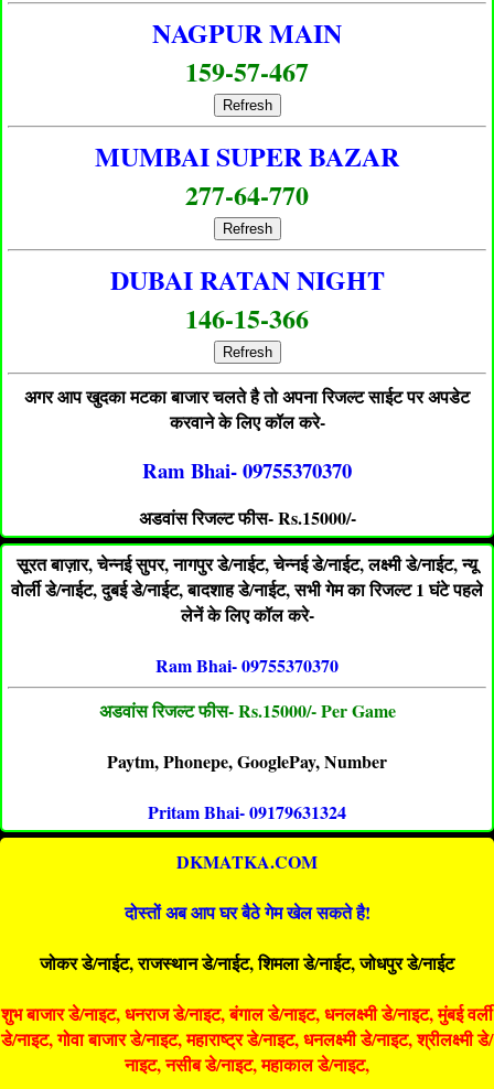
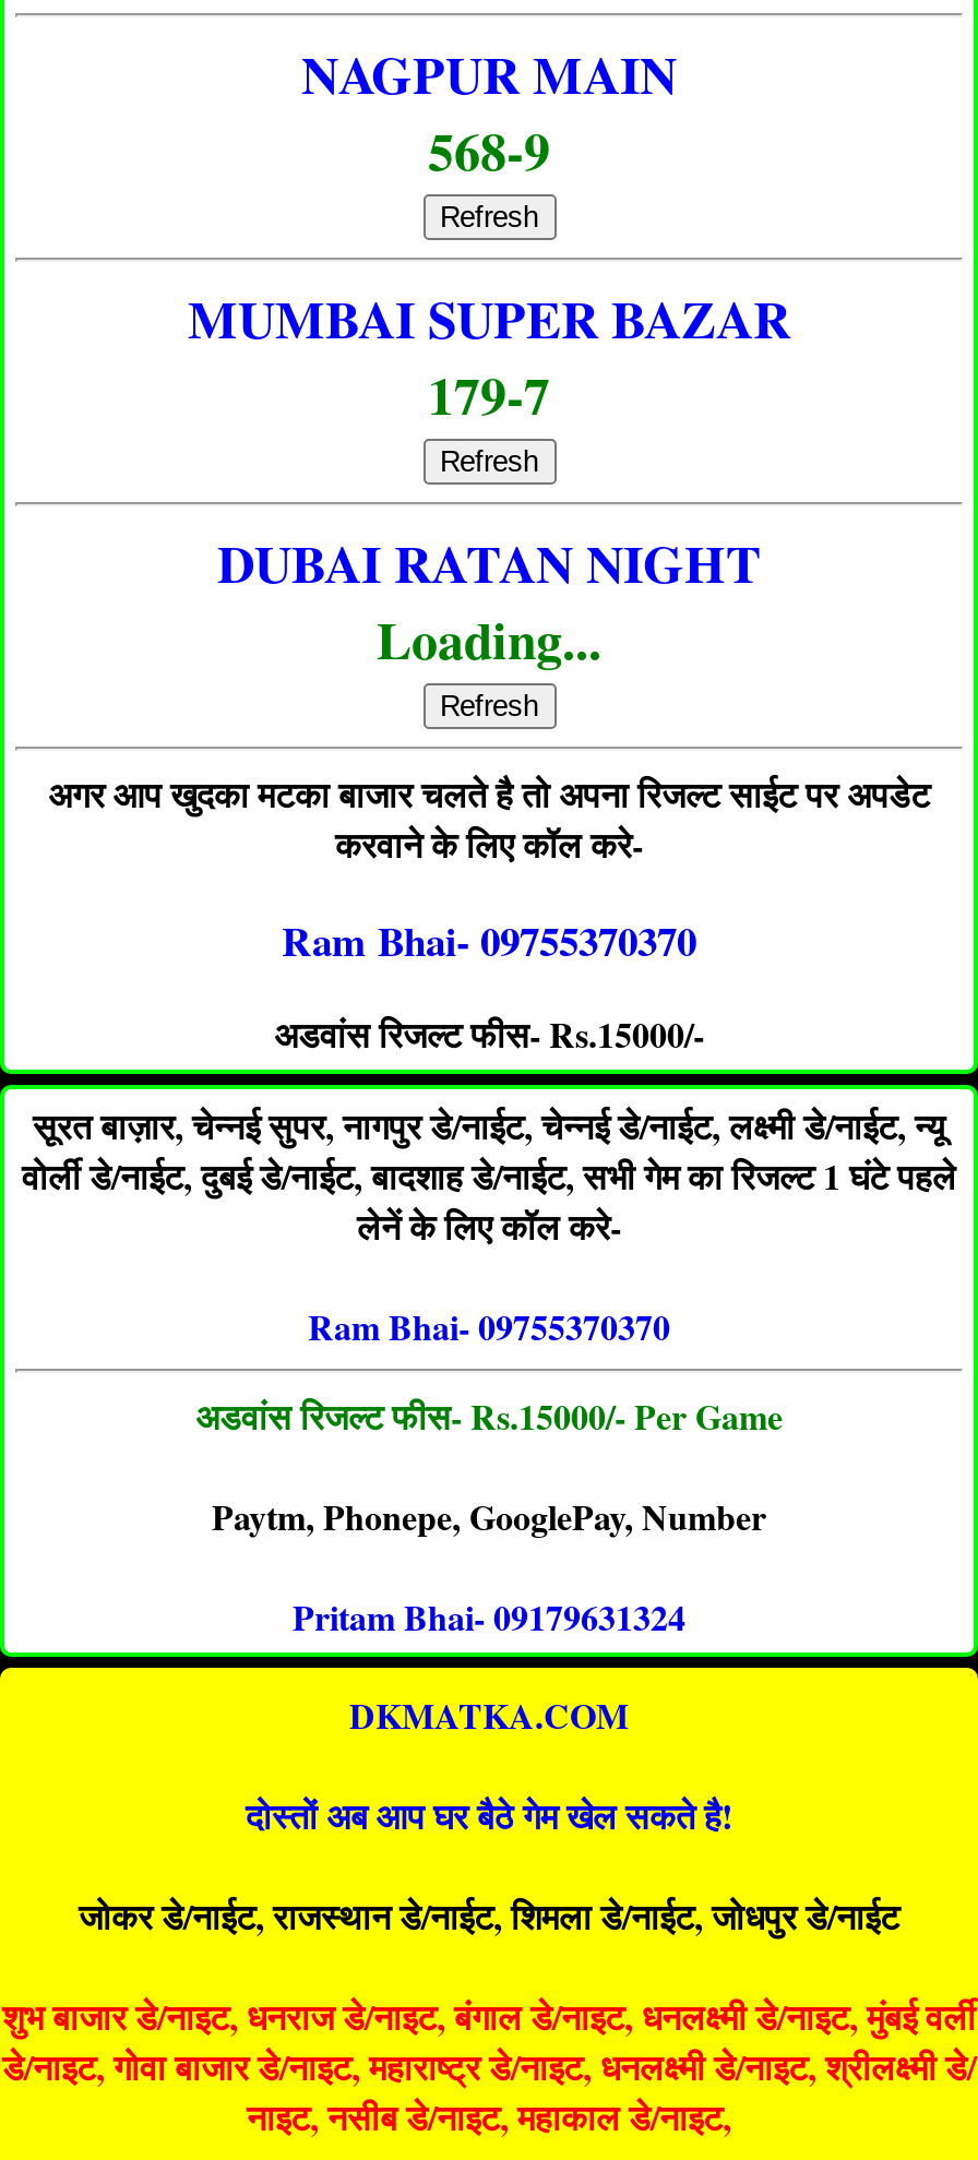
[185,52,309,90] 159-57-467 -> [428,111,550,188] 568-9
[185,175,309,214] 277-64-770 -> [428,356,550,432] 179-7
[185,299,309,337] 146-15-366 -> [377,600,601,676] Loading...

